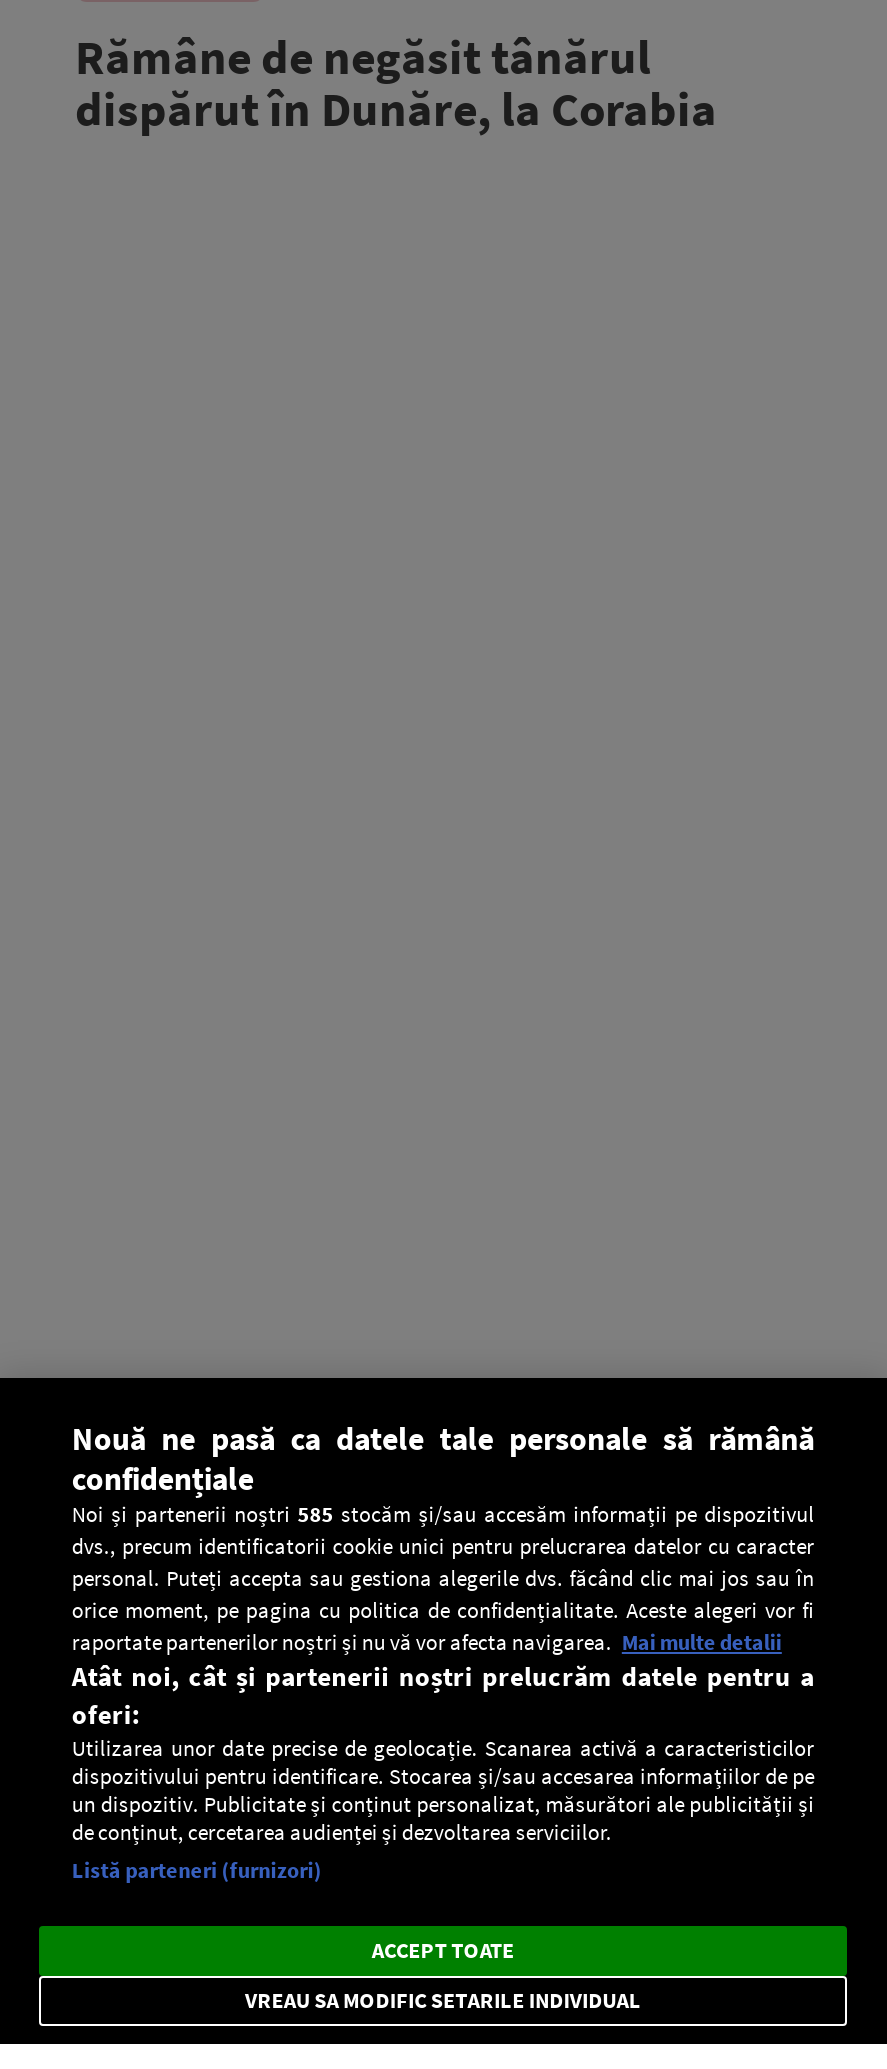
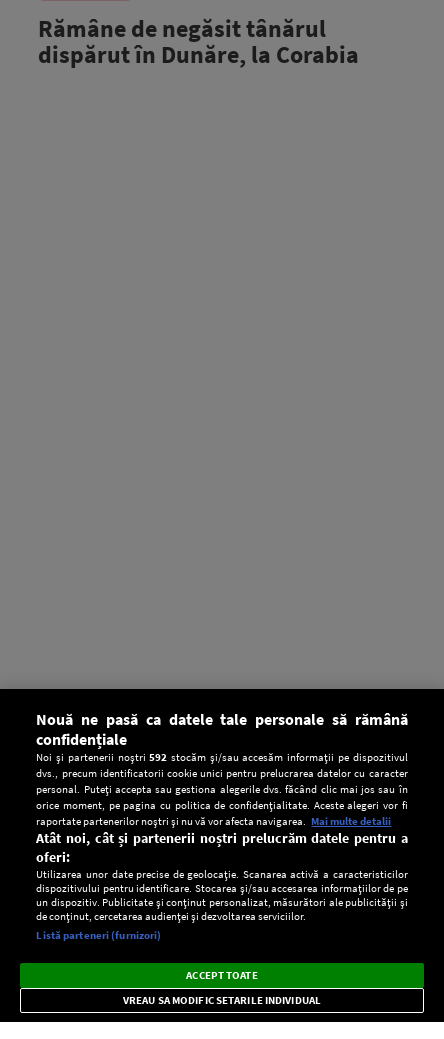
[72,1500,814,1528] Noi și partenerii noștri 585 stocăm și/sau accesăm informații pe dispozitivul -> [36,750,408,764] Noi și partenerii noștri 592 stocăm și/sau accesăm informații pe dispozitivul

